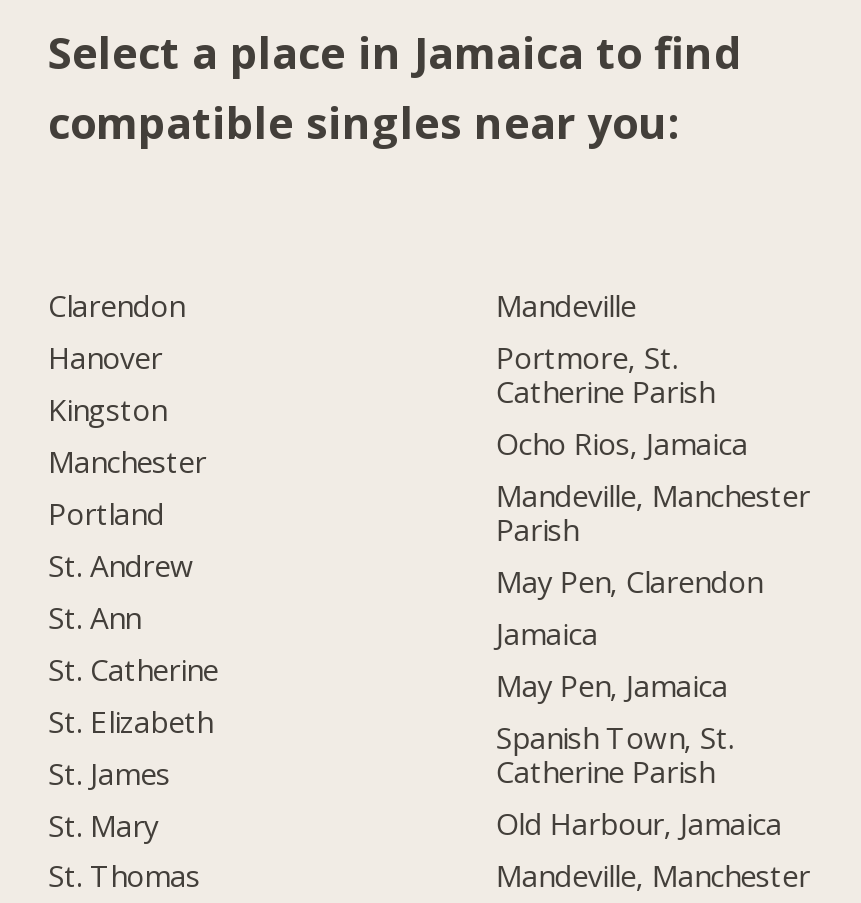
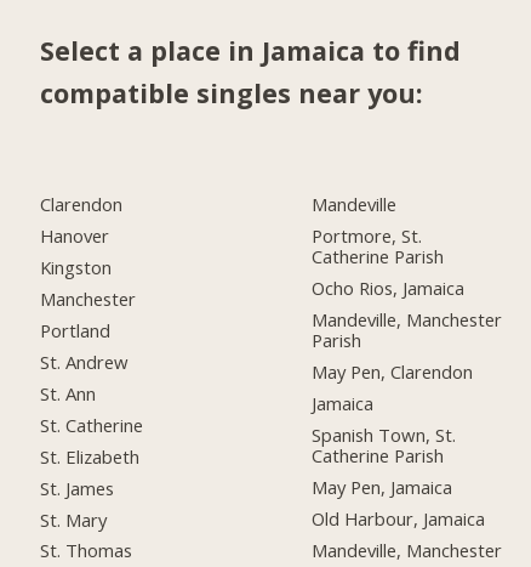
moved [496,665,728,705] -> [312,474,453,499]: May Pen, Jamaica
moved [496,717,734,791] -> [312,422,456,467]: Spanish Town, St. | Catherine Parish

